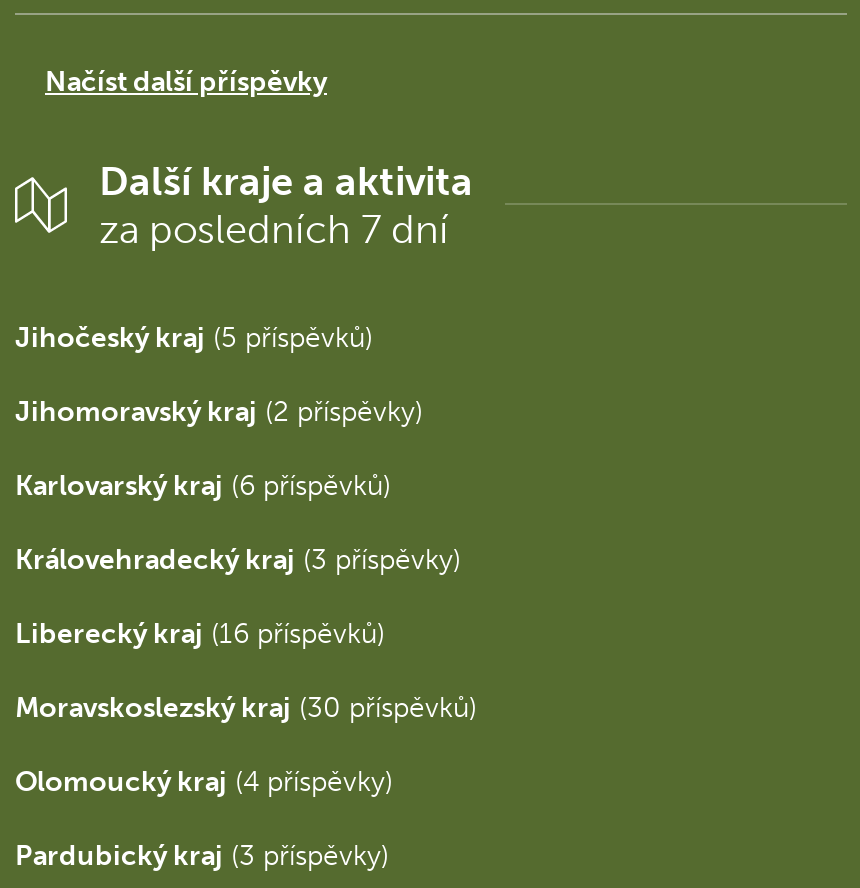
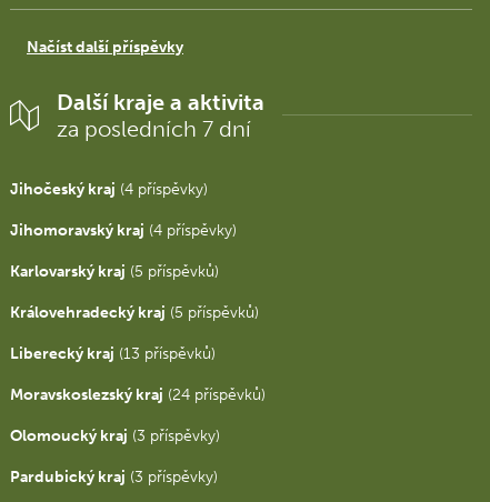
[15,320,373,354] Jihočeský kraj (5 příspěvků) -> [10,179,208,198] Jihočeský kraj (4 příspěvky)
[15,394,423,428] Jihomoravský kraj (2 příspěvky) -> [10,220,237,239] Jihomoravský kraj (4 příspěvky)
[15,468,391,502] Karlovarský kraj (6 příspěvků) -> [10,262,219,280] Karlovarský kraj (5 příspěvků)
[15,542,461,576] Královehradecký kraj (3 příspěvky) -> [10,303,259,322] Královehradecký kraj (5 příspěvků)
[15,616,385,650] Liberecký kraj (16 příspěvků) -> [10,344,216,363] Liberecký kraj (13 příspěvků)
[15,690,477,724] Moravskoslezský kraj (30 příspěvků) -> [10,385,266,404] Moravskoslezský kraj (24 příspěvků)
[15,764,393,798] Olomoucký kraj (4 příspěvky) -> [10,426,220,445] Olomoucký kraj (3 příspěvky)

